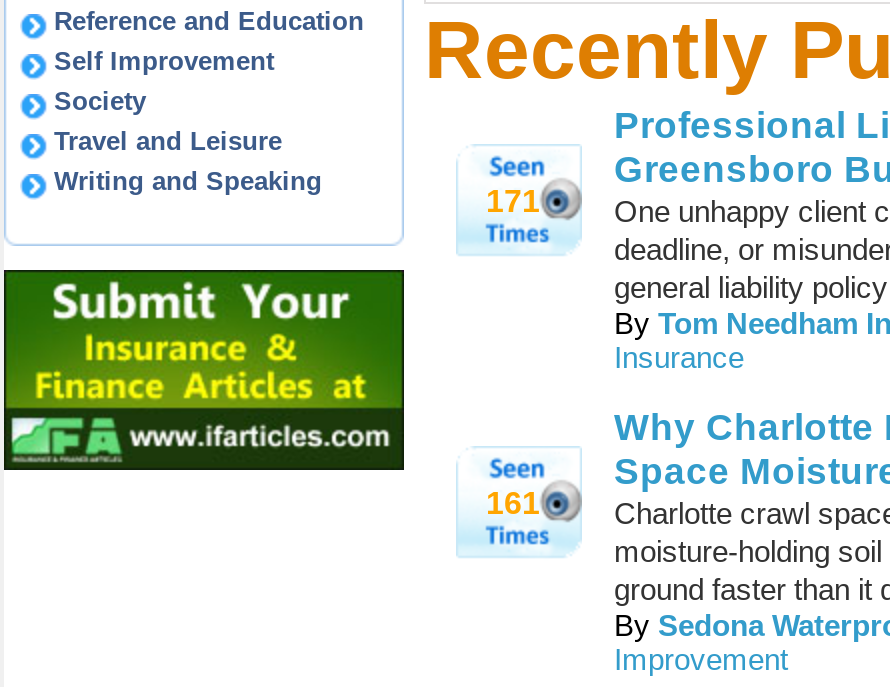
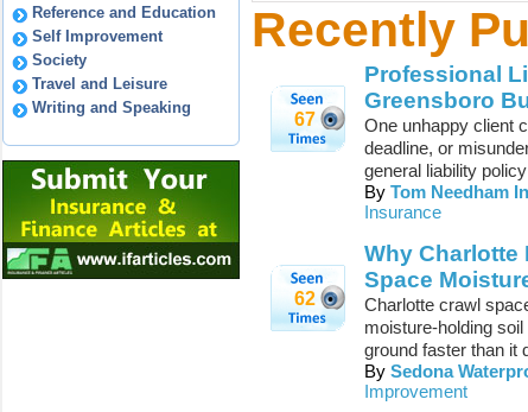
[486,184,540,218] 171 -> [294,109,315,129] 67
[486,486,540,520] 161 -> [294,289,315,309] 62

